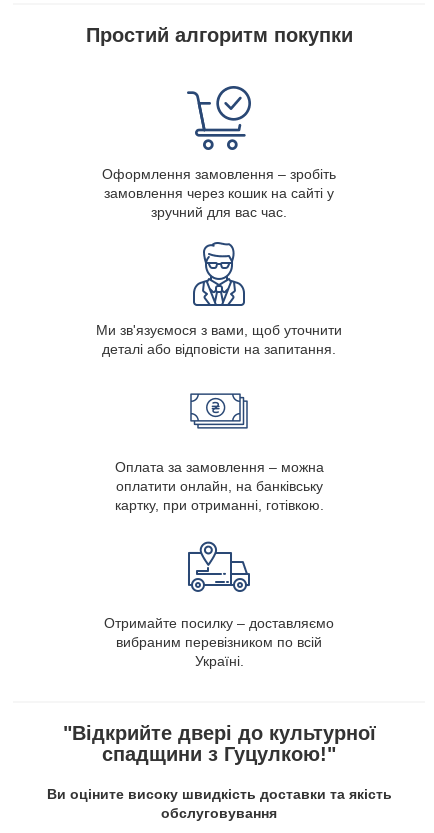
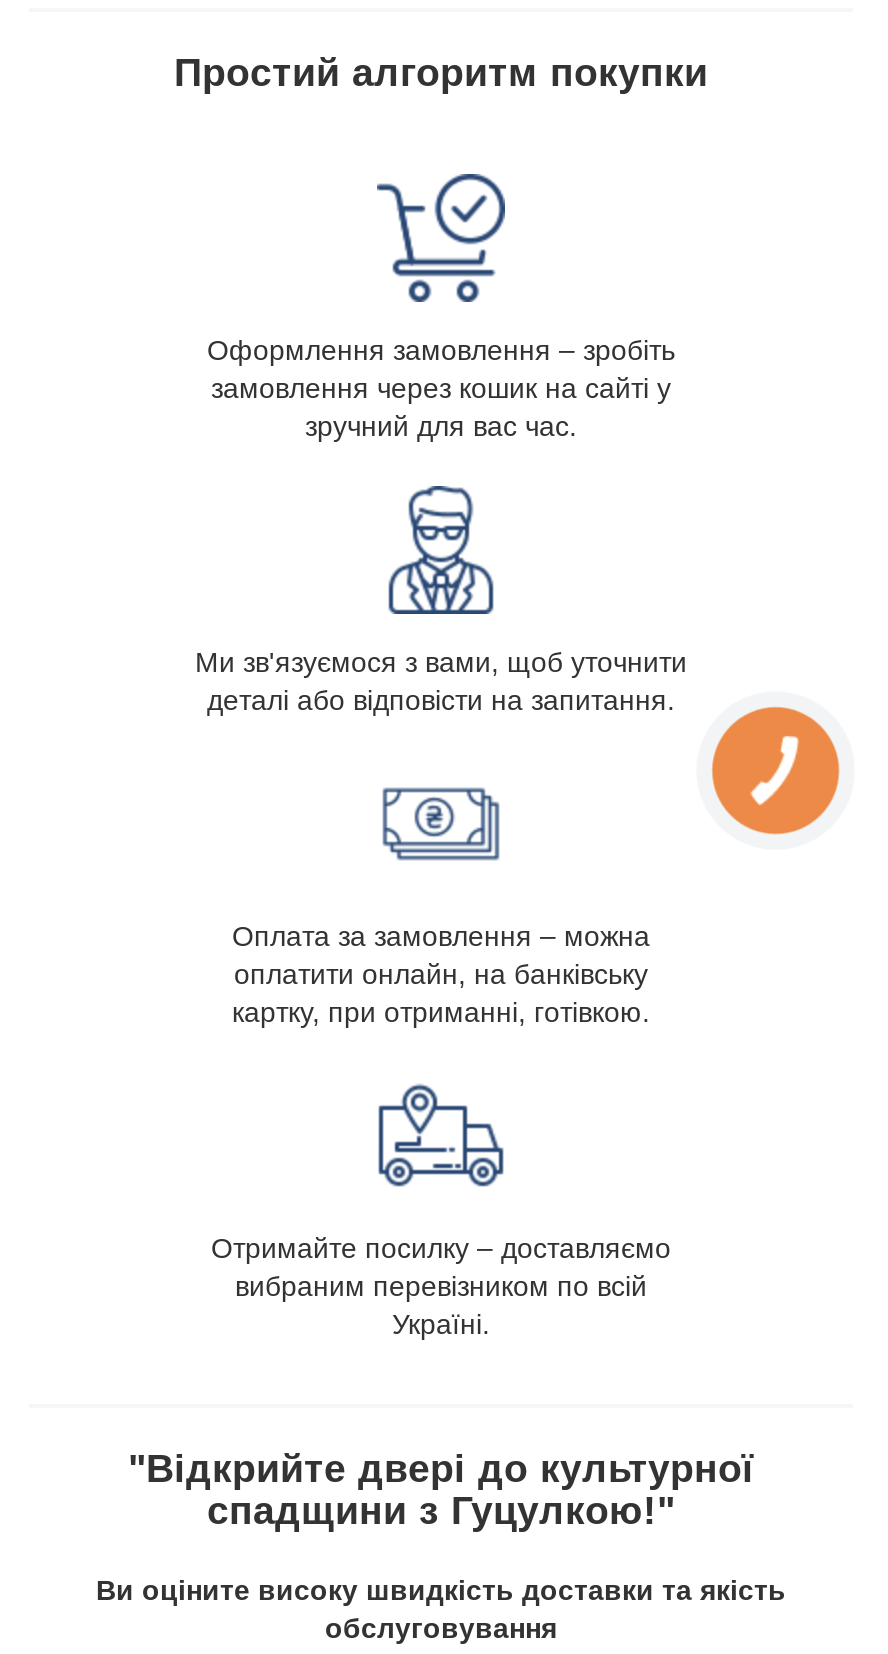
none -> [709,704,843,838] [image]

